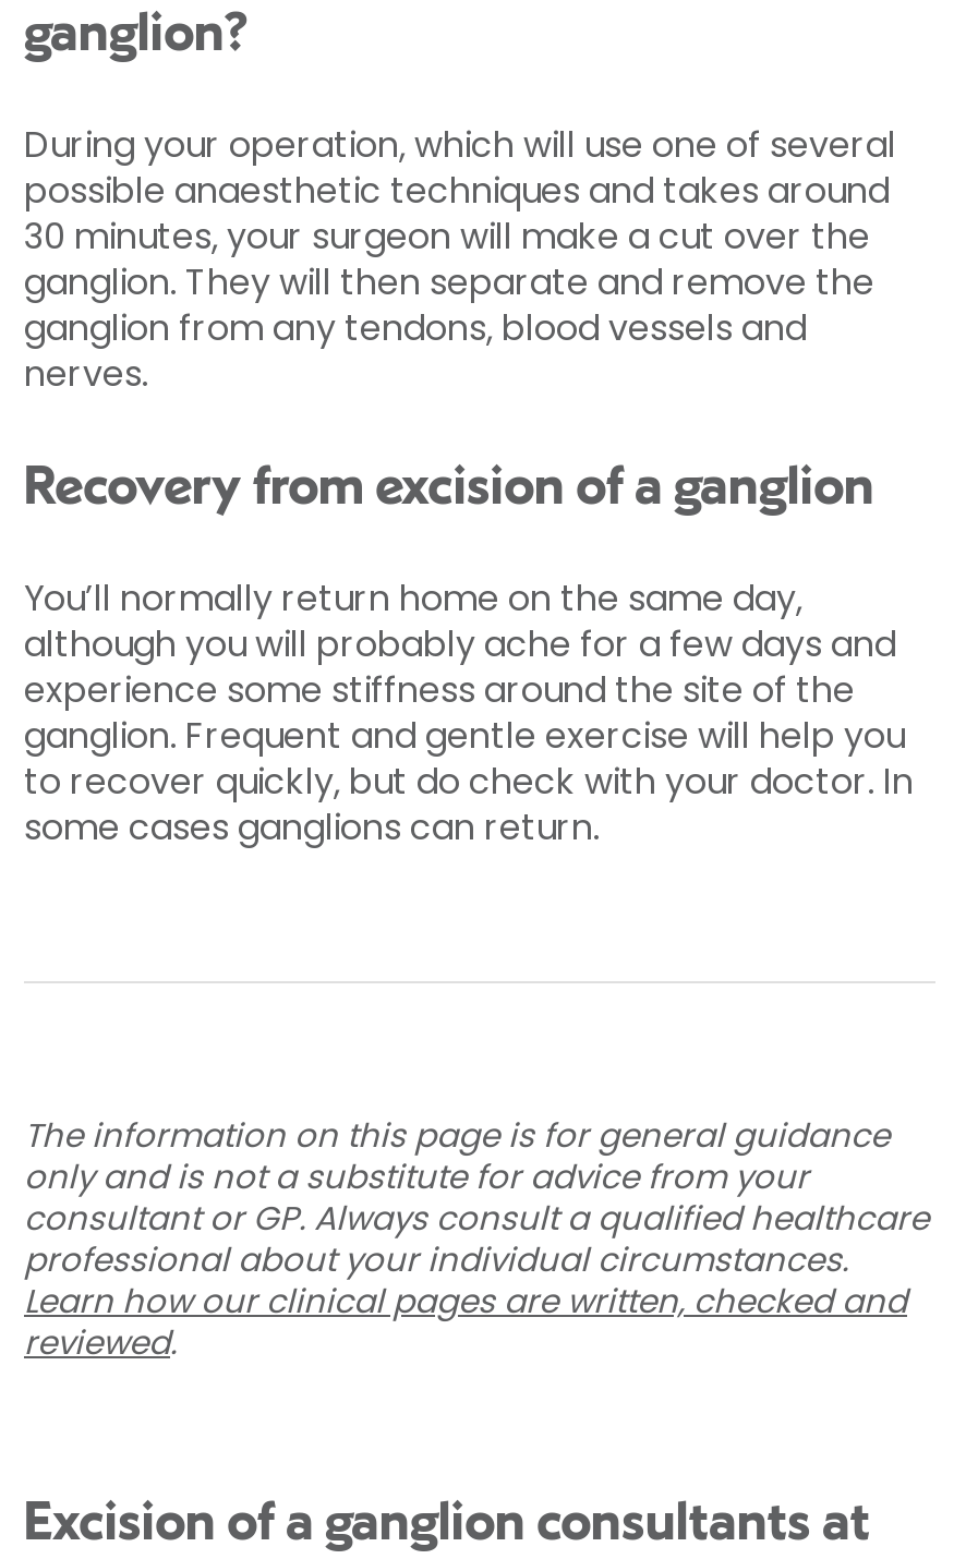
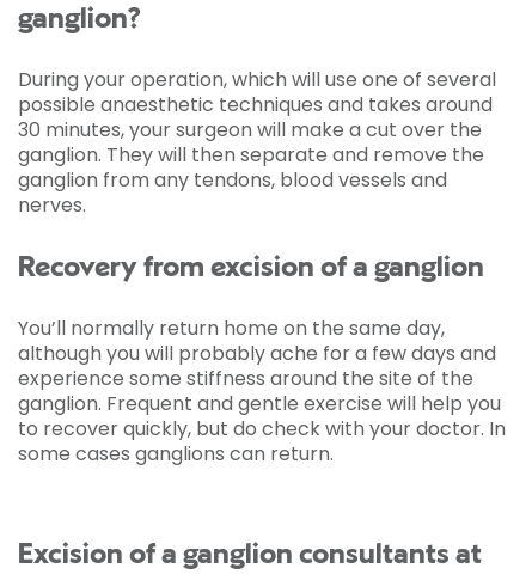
[24,1111,929,1364] The information on this page is for general guidance | only and is not a substitute for advice from your | consultant or GP. Always consult a qualified healthcare | professional about your individual circumstances. | Learn how our clinical pages are written, checked and | reviewed. -> none

